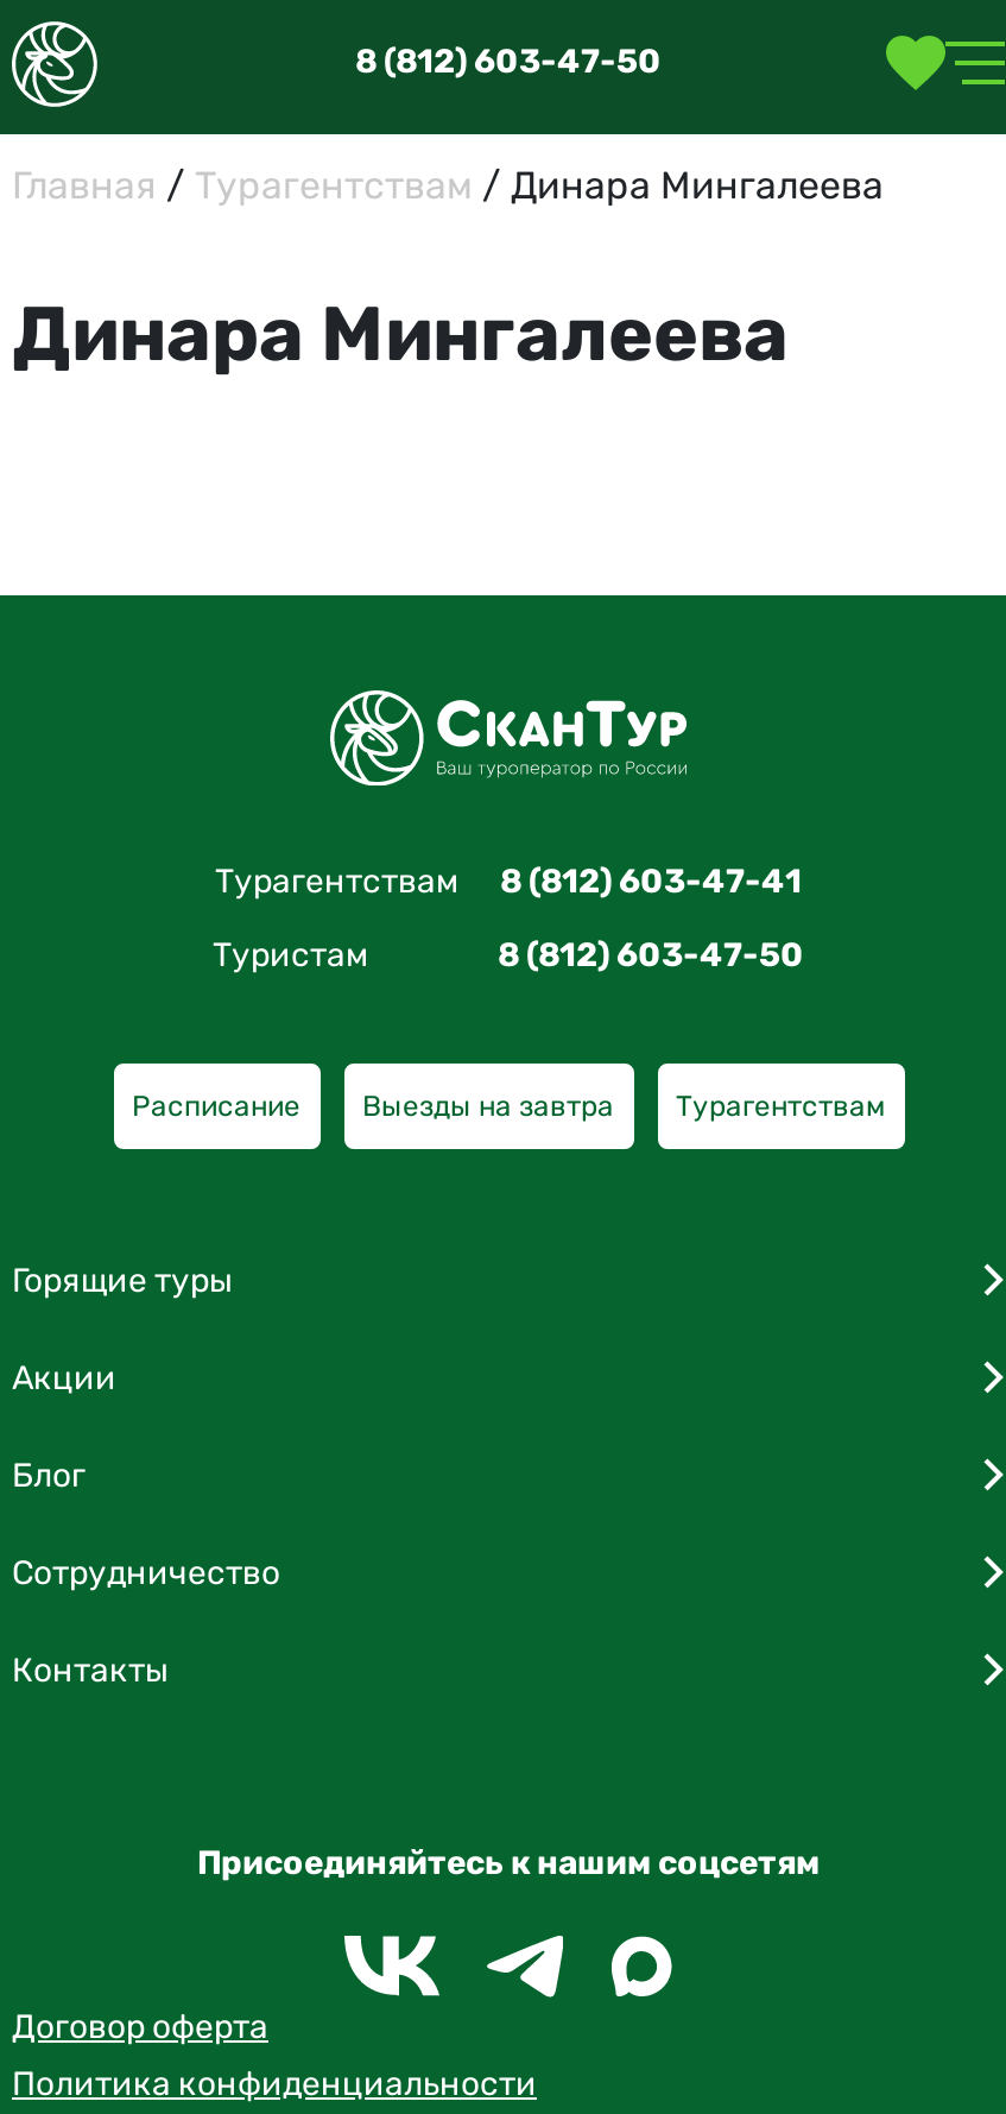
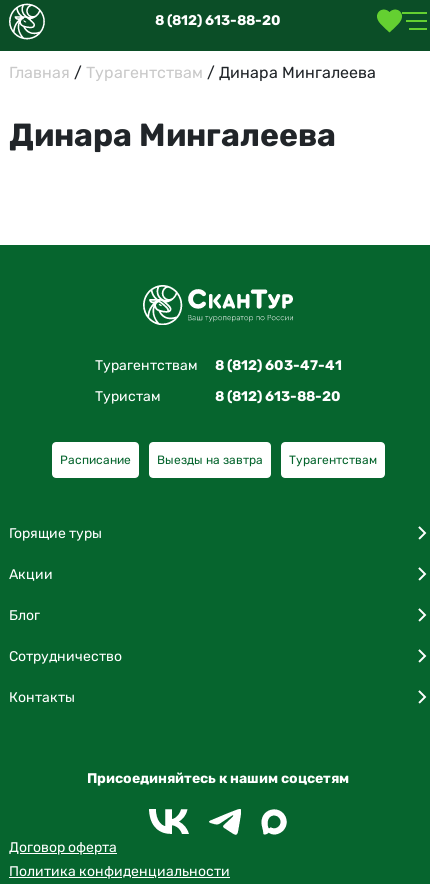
[355,42,662,82] 8 (812) 603-47-50 -> [155,12,281,29] 8 (812) 613-88-20
[498,934,804,975] 8 (812) 603-47-50 -> [215,388,341,405] 8 (812) 613-88-20

